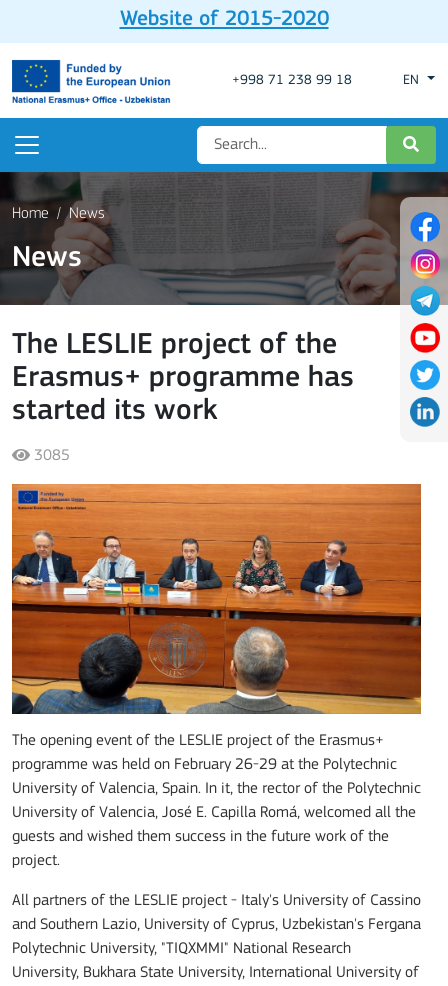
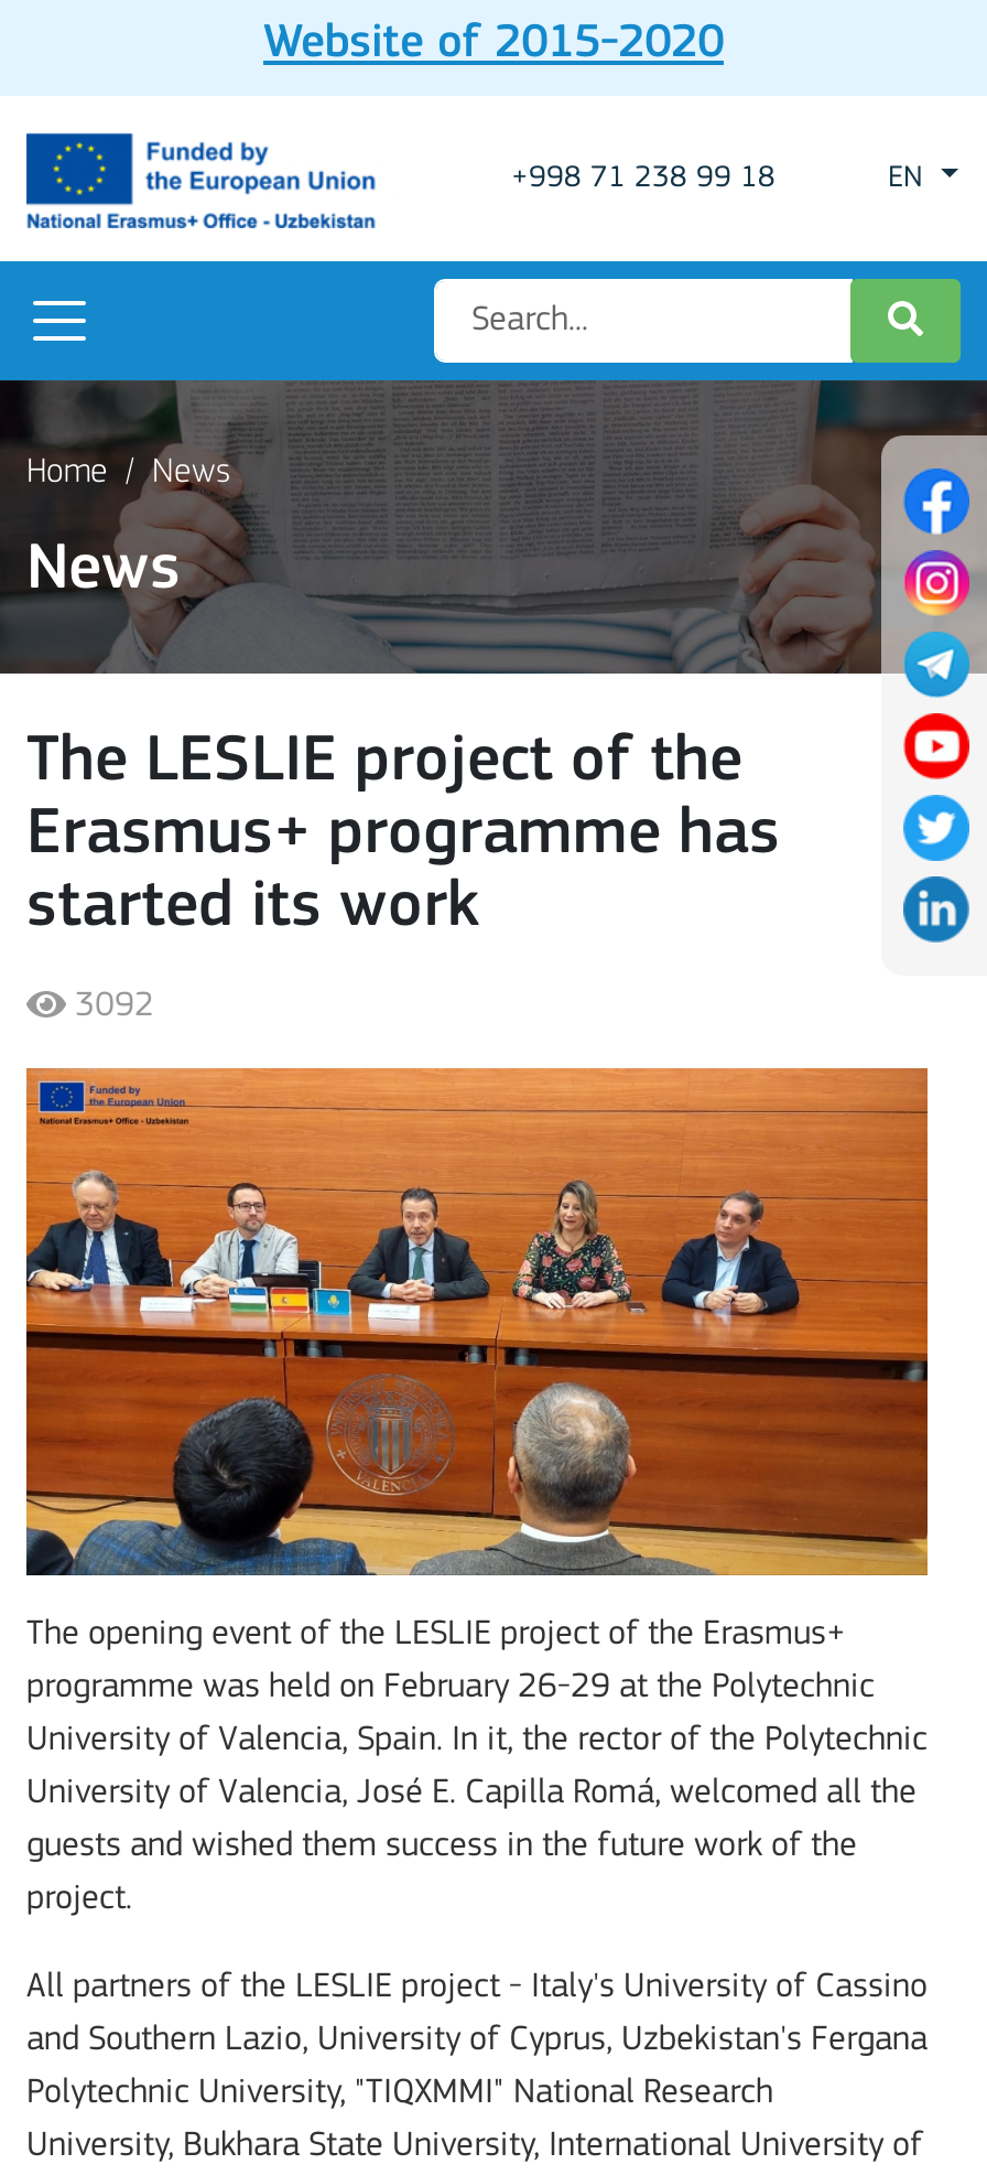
[34,448,70,464] 3085 -> [75,989,154,1024] 3092

